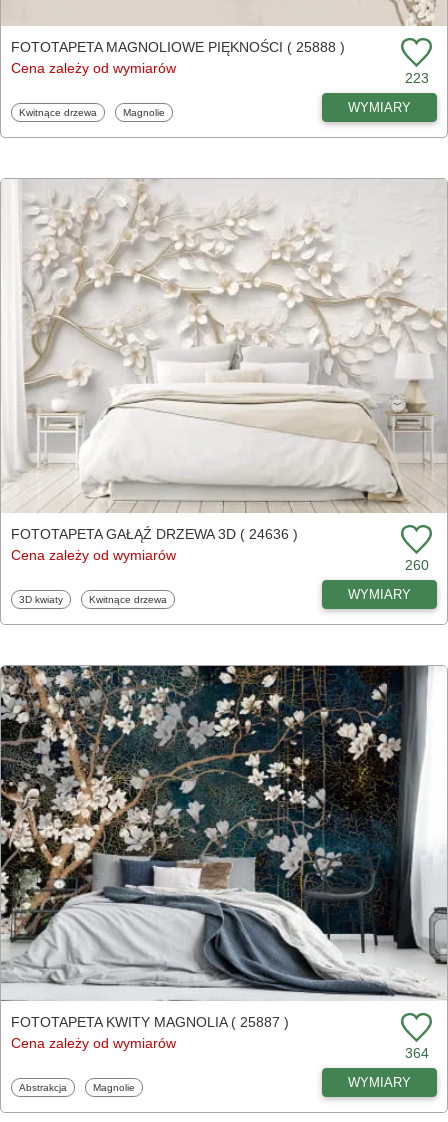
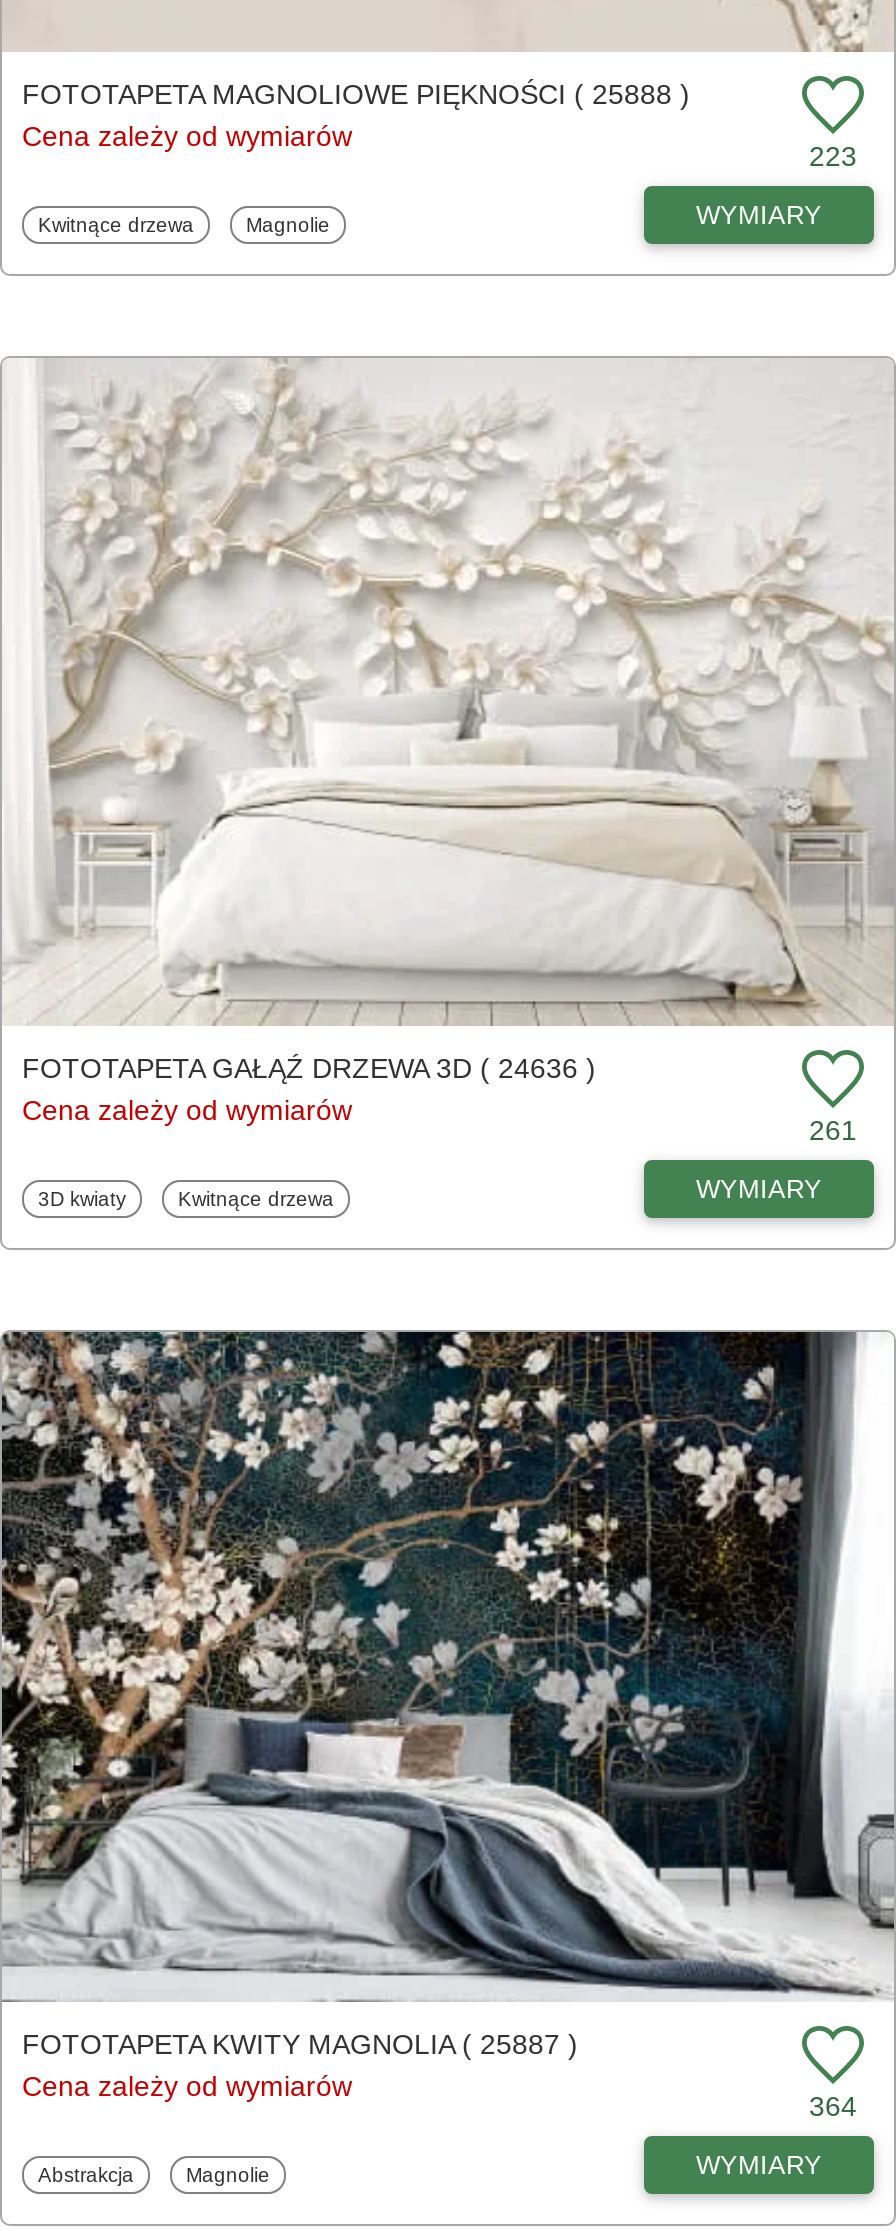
[404,557,428,573] 260 -> [809,1114,857,1146] 261

